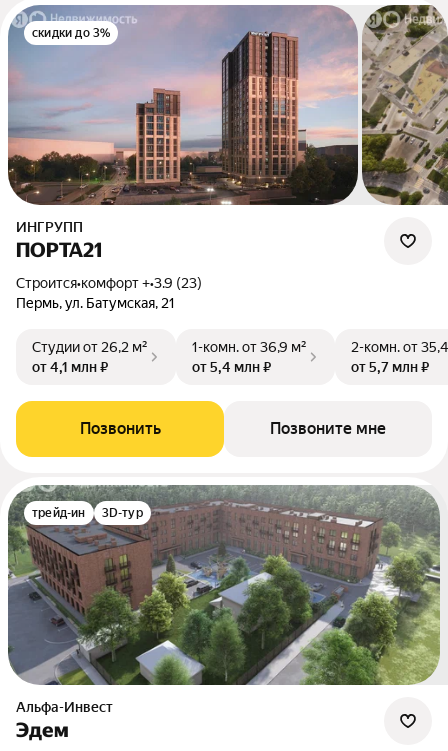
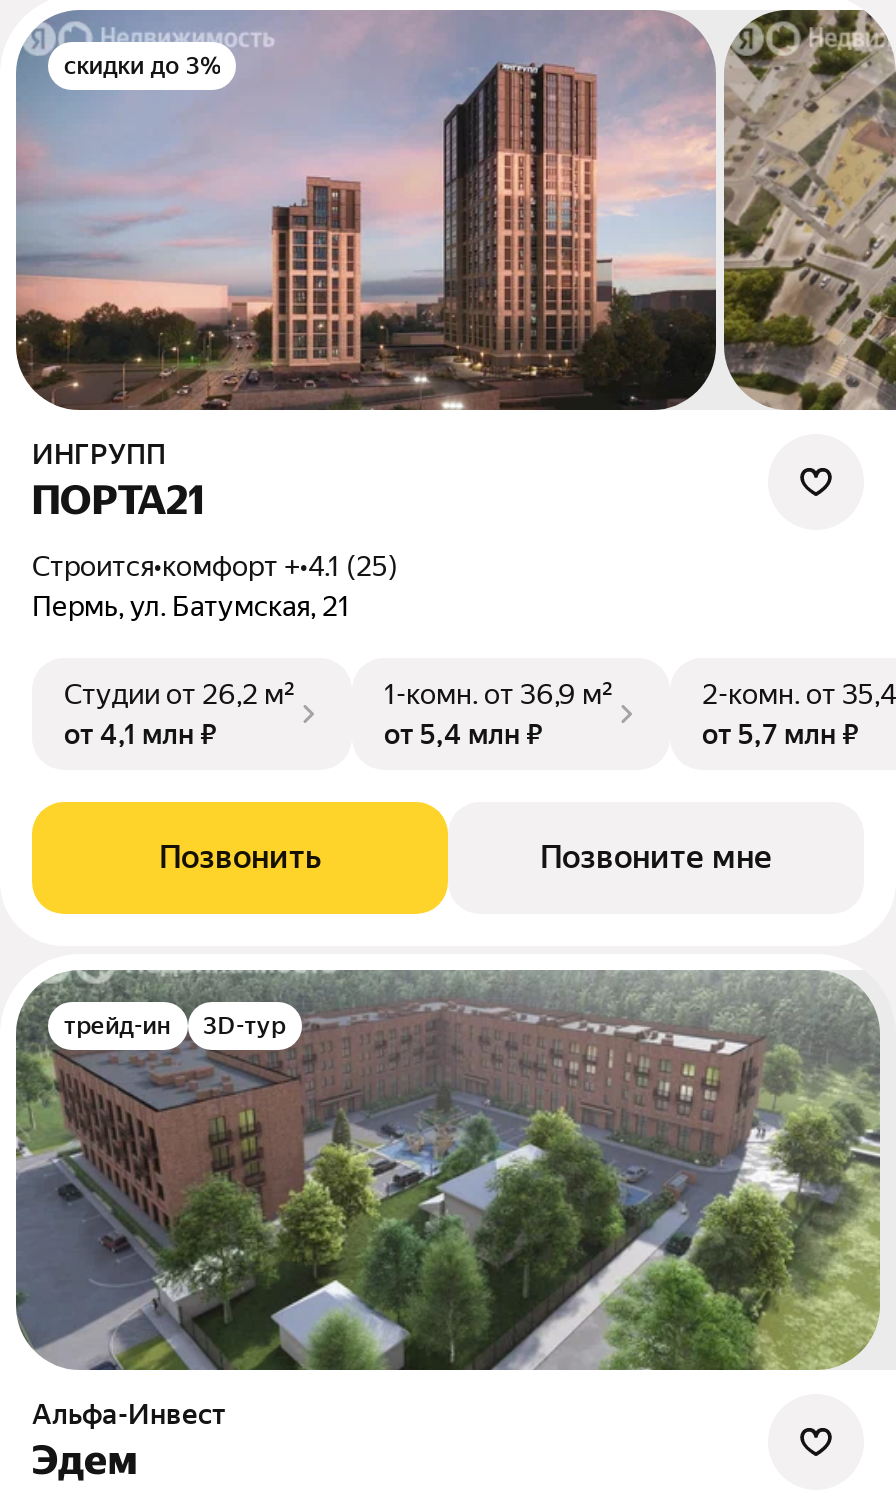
[25,275,202,291] Строится•комфорт +•3.9 (23) -> [50,550,398,582] Строится•комфорт +•4.1 (25)

